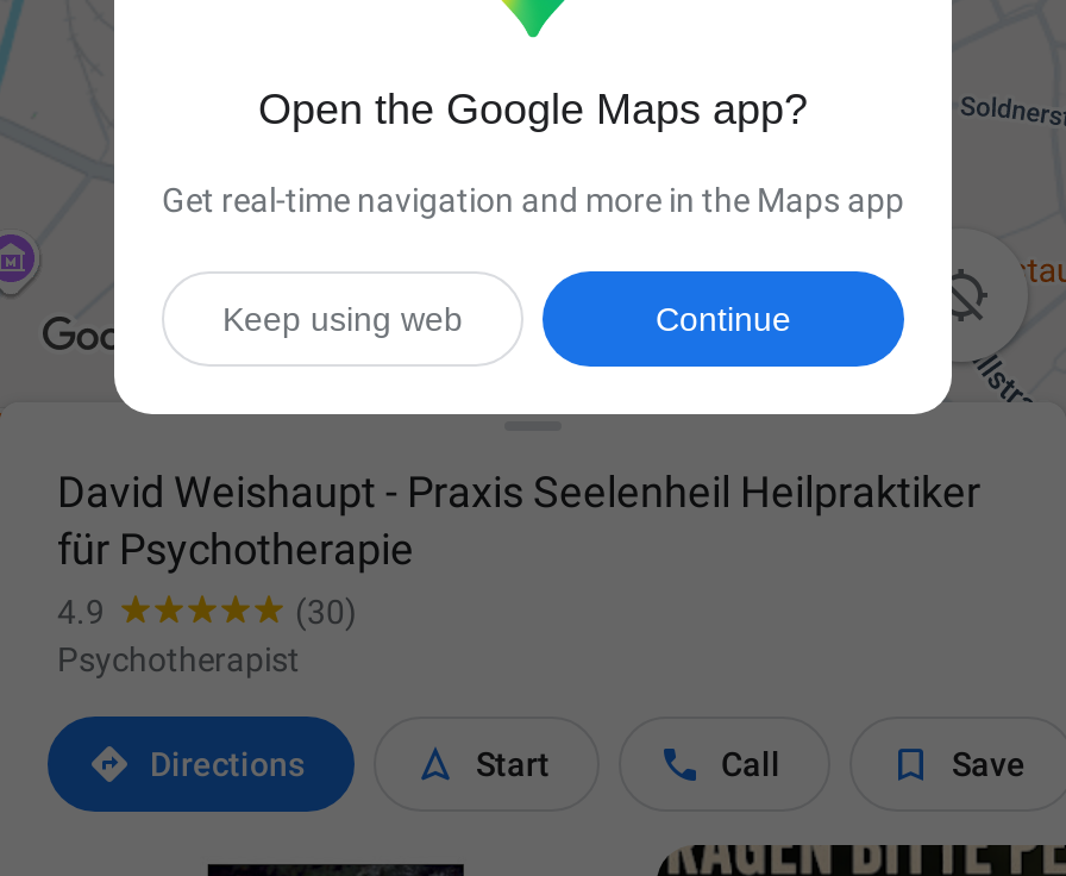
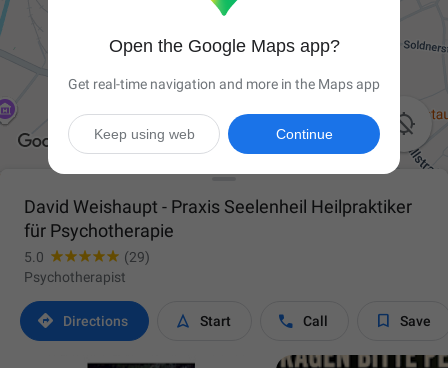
[57,593,105,631] 4.9 -> [24,249,44,265] 5.0
[295,593,357,631] (30) -> [124,249,150,265] (29)

